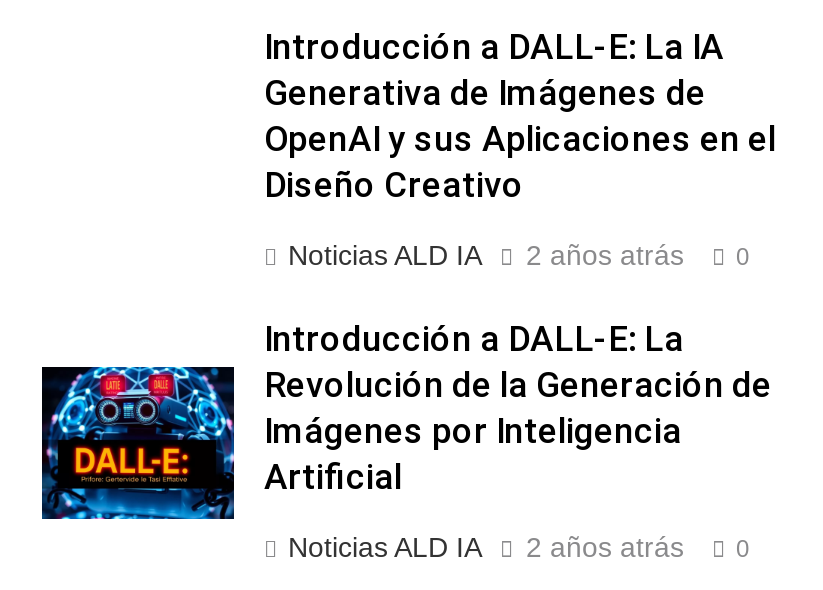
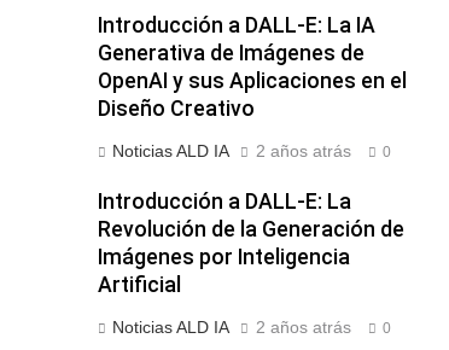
[40,365,236,521] [image] -> none

